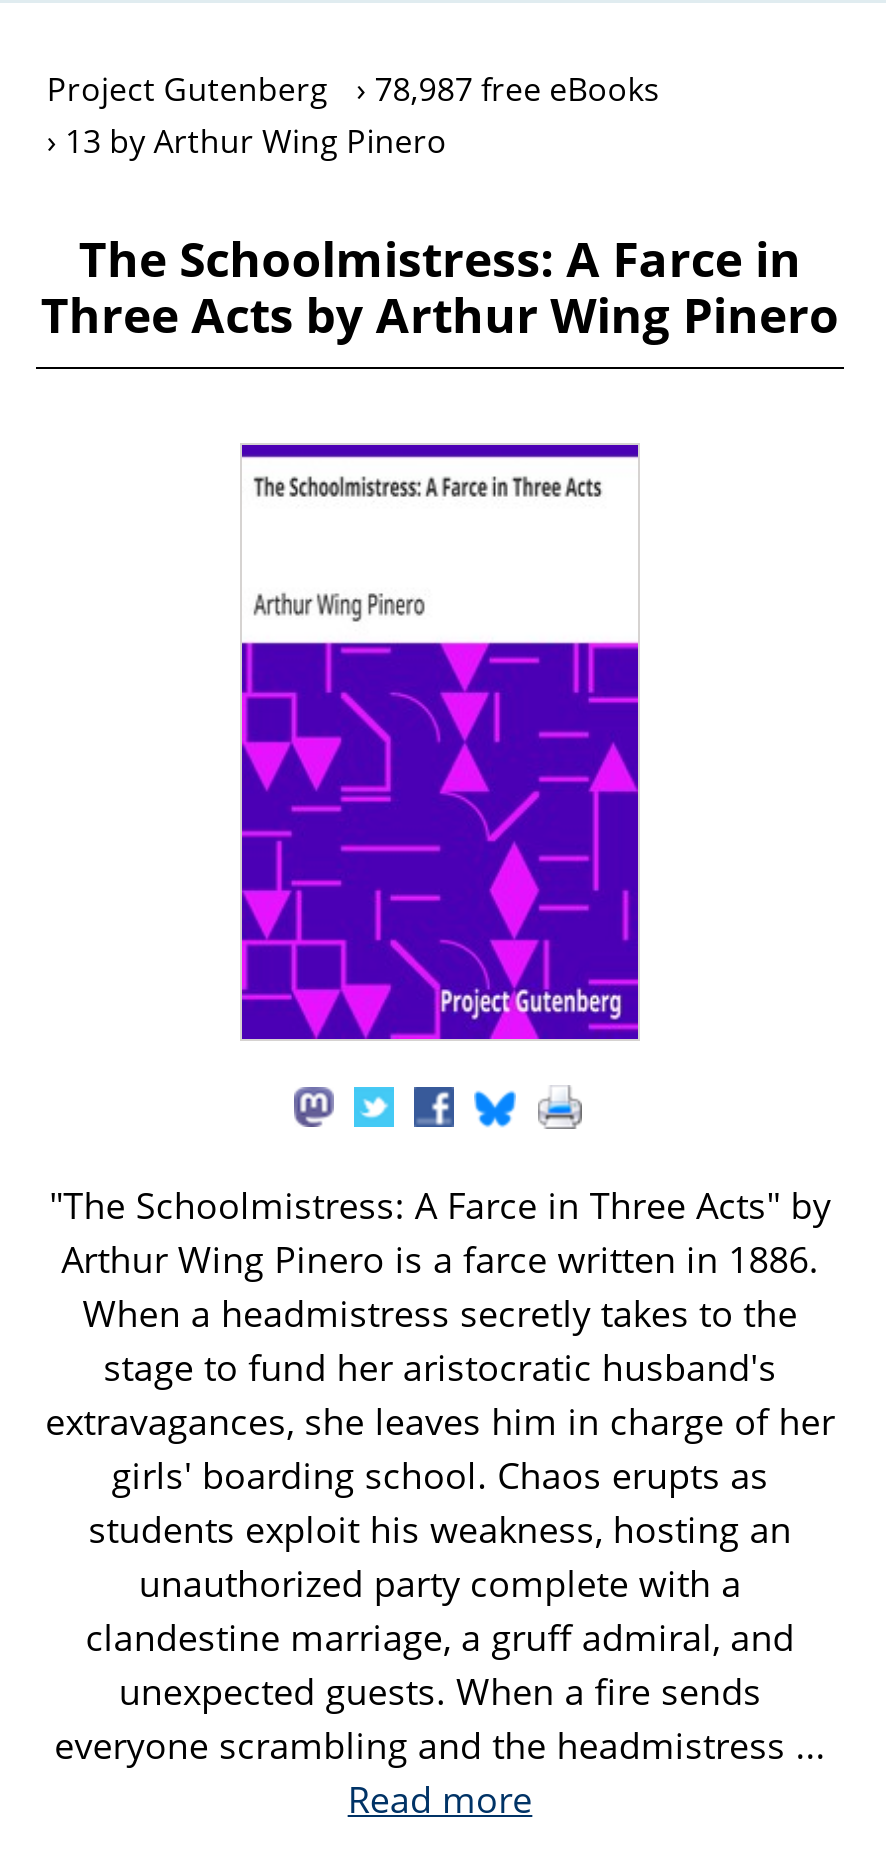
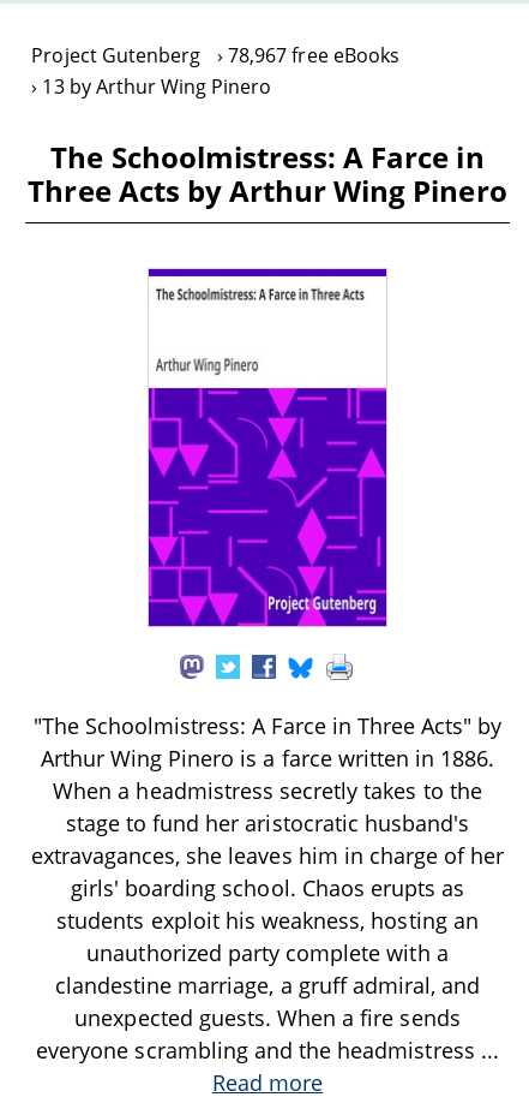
[47,67,660,111] Project Gutenberg 78,987 free eBooks -> [32,42,399,68] Project Gutenberg 78,967 free eBooks

